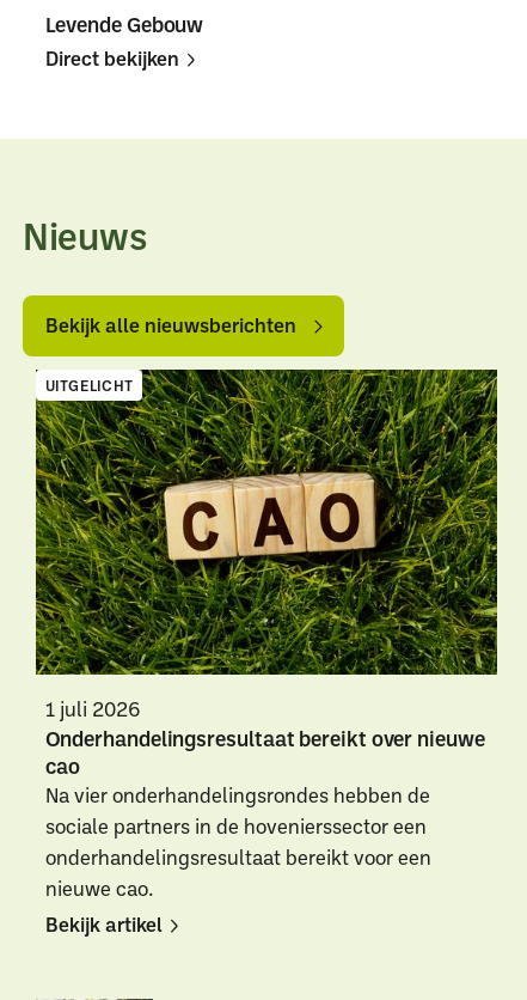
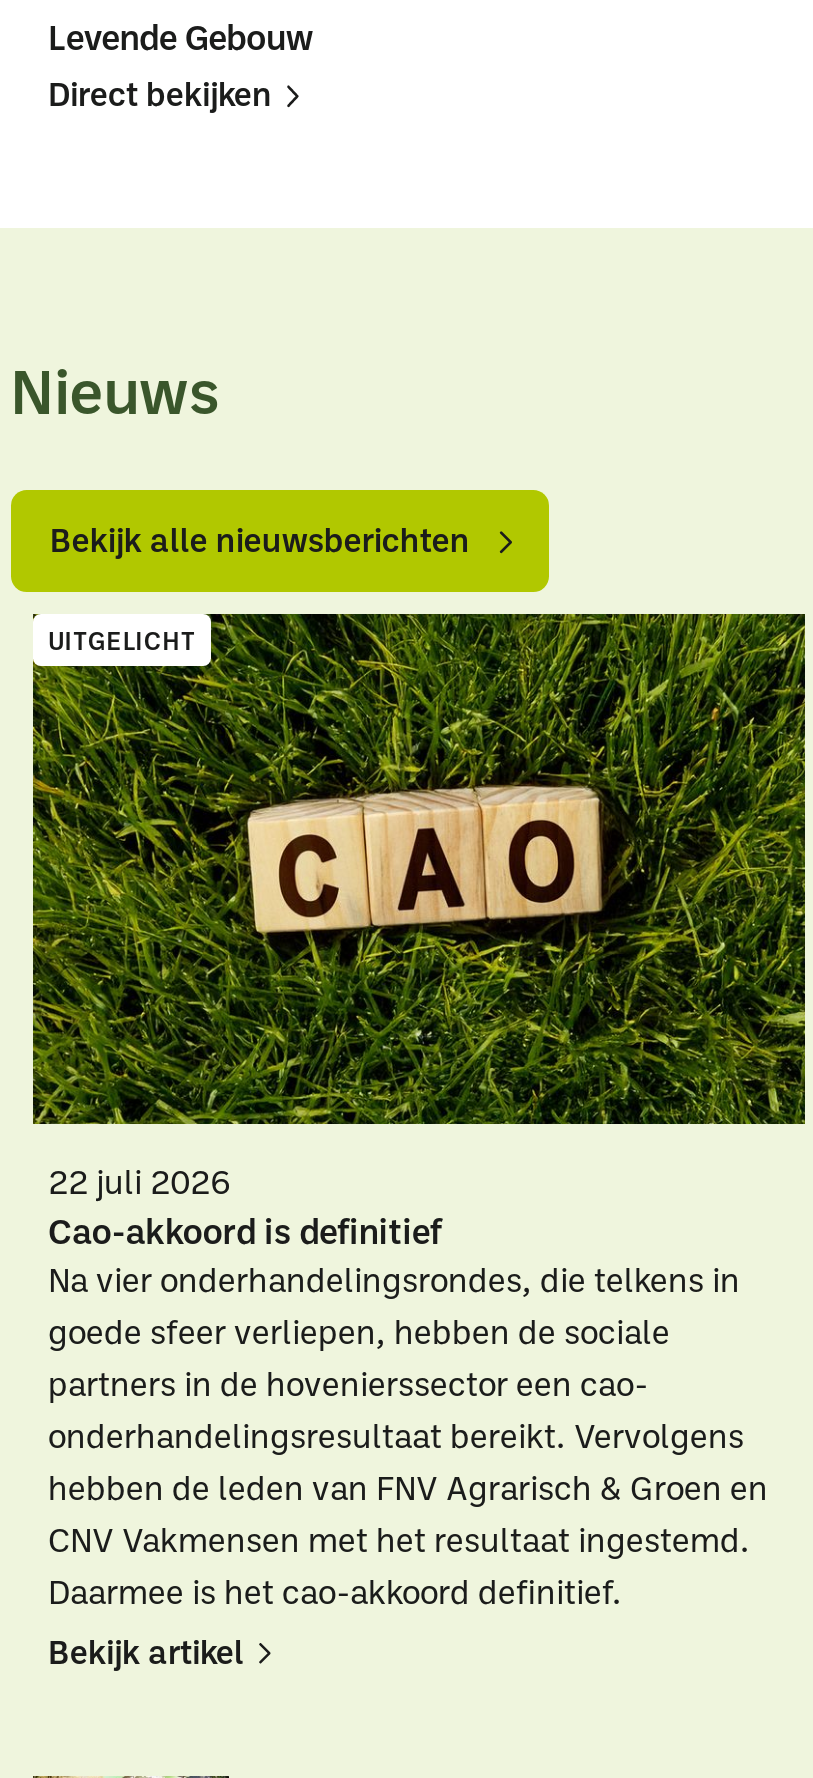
[45,696,485,901] 1 juli 2026 | Onderhandelingsresultaat bereikt over nieuwe | cao | Na vier onderhandelingsrondes hebben de | sociale partners in de hovenierssector een | onderhandelingsresultaat bereikt voor een | nieuwe cao. -> [48,1160,768,1612] 22 juli 2026 | Cao-akkoord is definitief | Na vier onderhandelingsrondes, die telkens in | goede sfeer verliepen, hebben de sociale | partners in de hovenierssector een cao- | onderhandelingsresultaat bereikt. Vervolgens | hebben de leden van FNV Agrarisch & Groen en | CNV Vakmensen met het resultaat ingestemd. | Daarmee is het cao-akkoord definitief.

